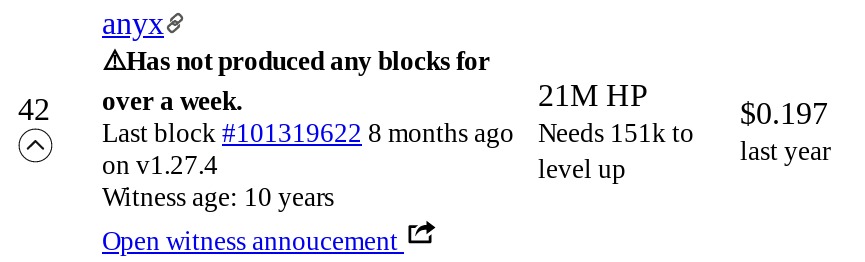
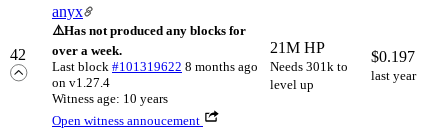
[102,119,694,149] Last block #101319622 8 months ago Needs 151k to -> [52,59,348,74] Last block #101319622 8 months ago Needs 301k to

